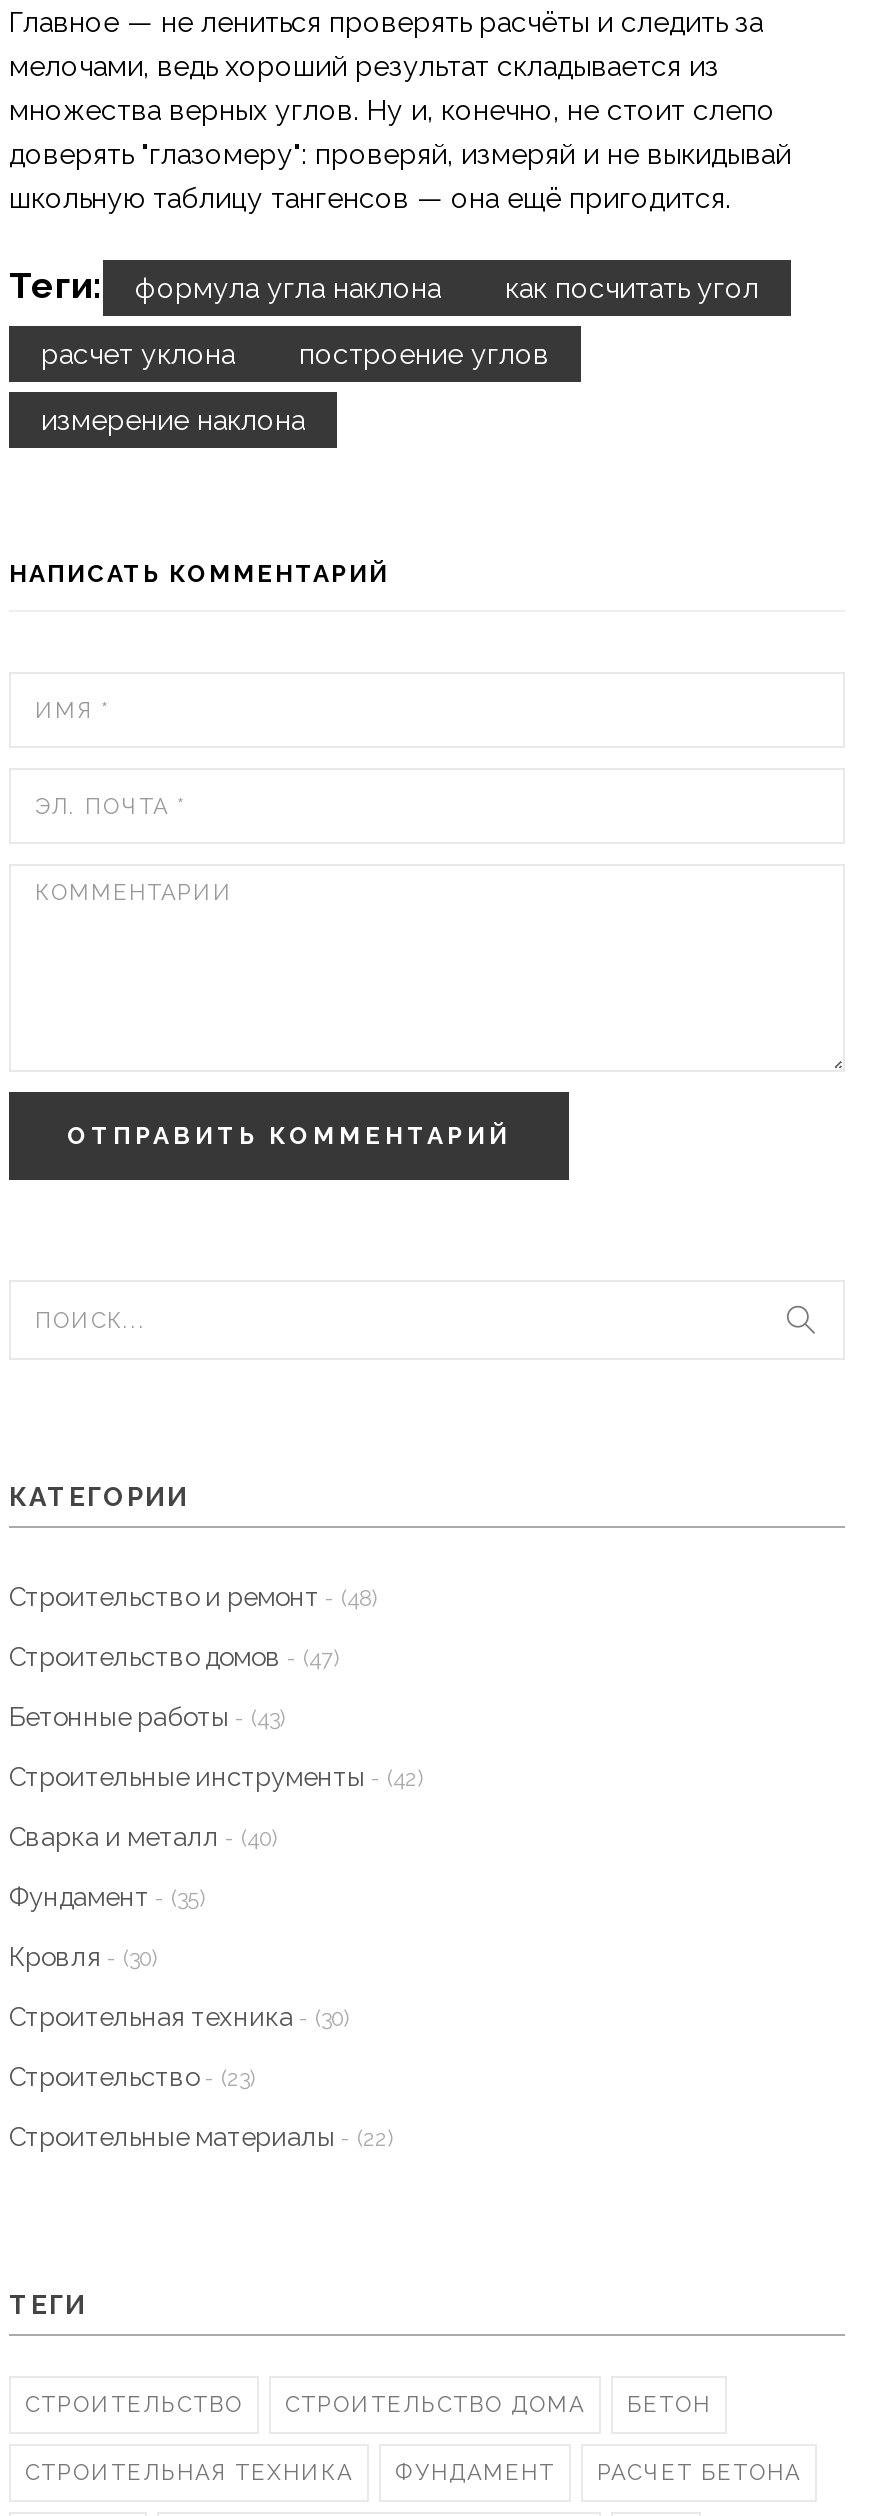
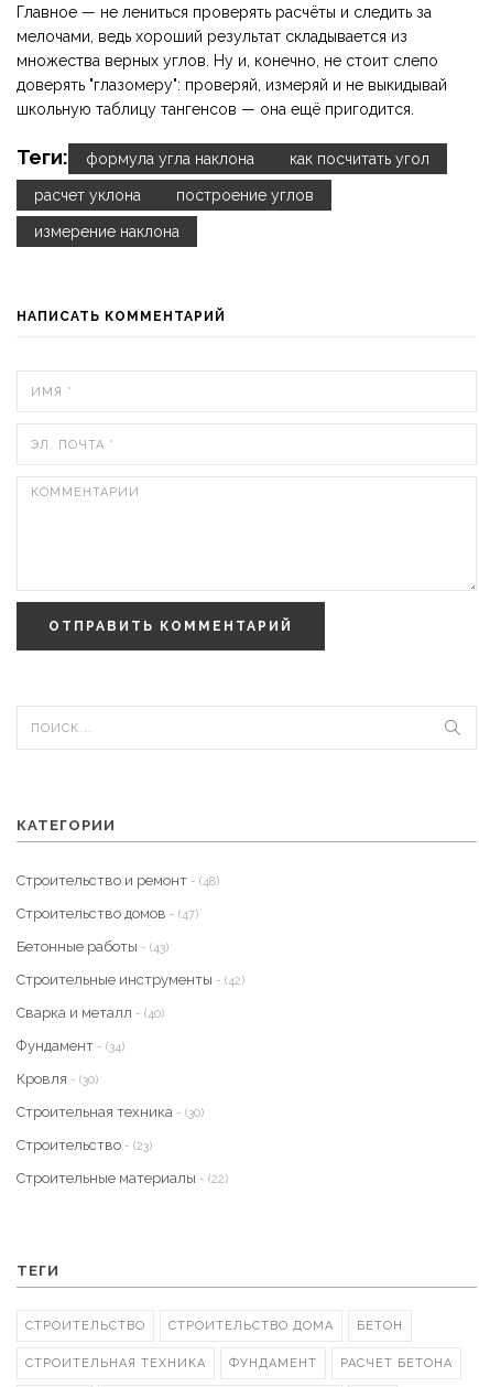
[9,1883,205,1913] Фундамент - (35) -> [17,1038,124,1054] Фундамент - (34)

